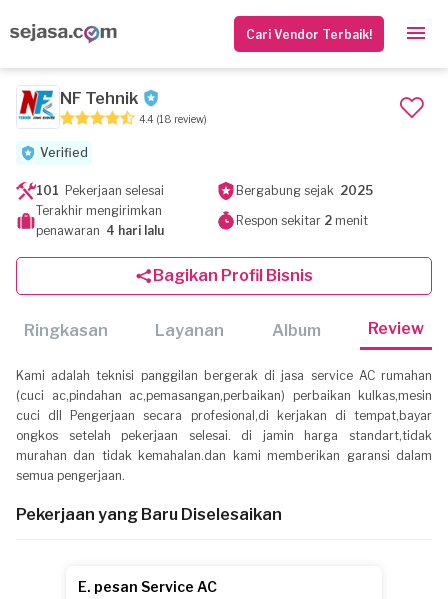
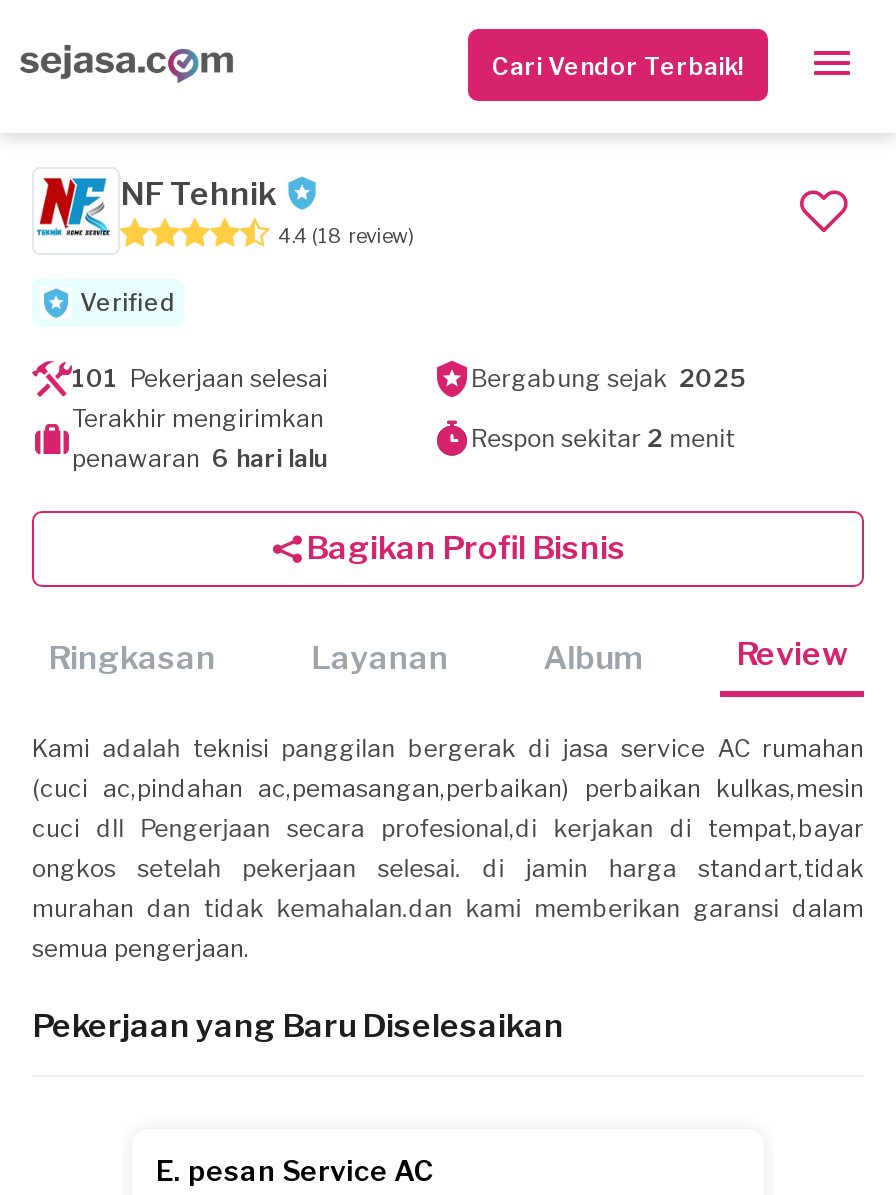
[36,223,164,238] penawaran 4 hari lalu -> [72,443,328,473] penawaran 6 hari lalu

